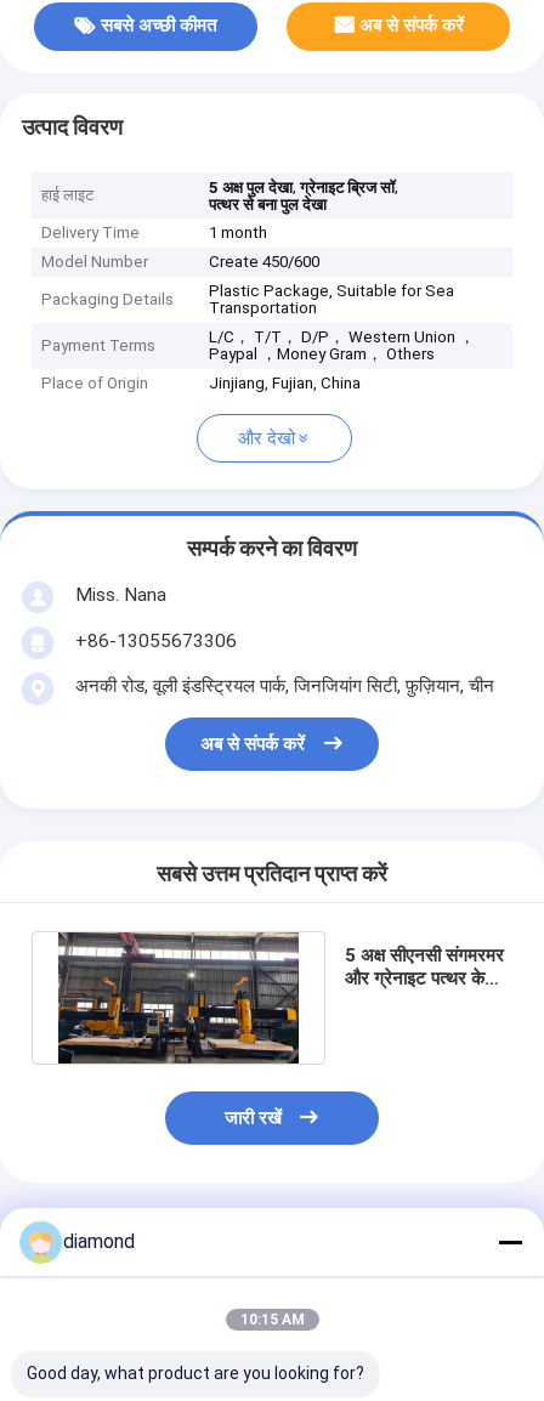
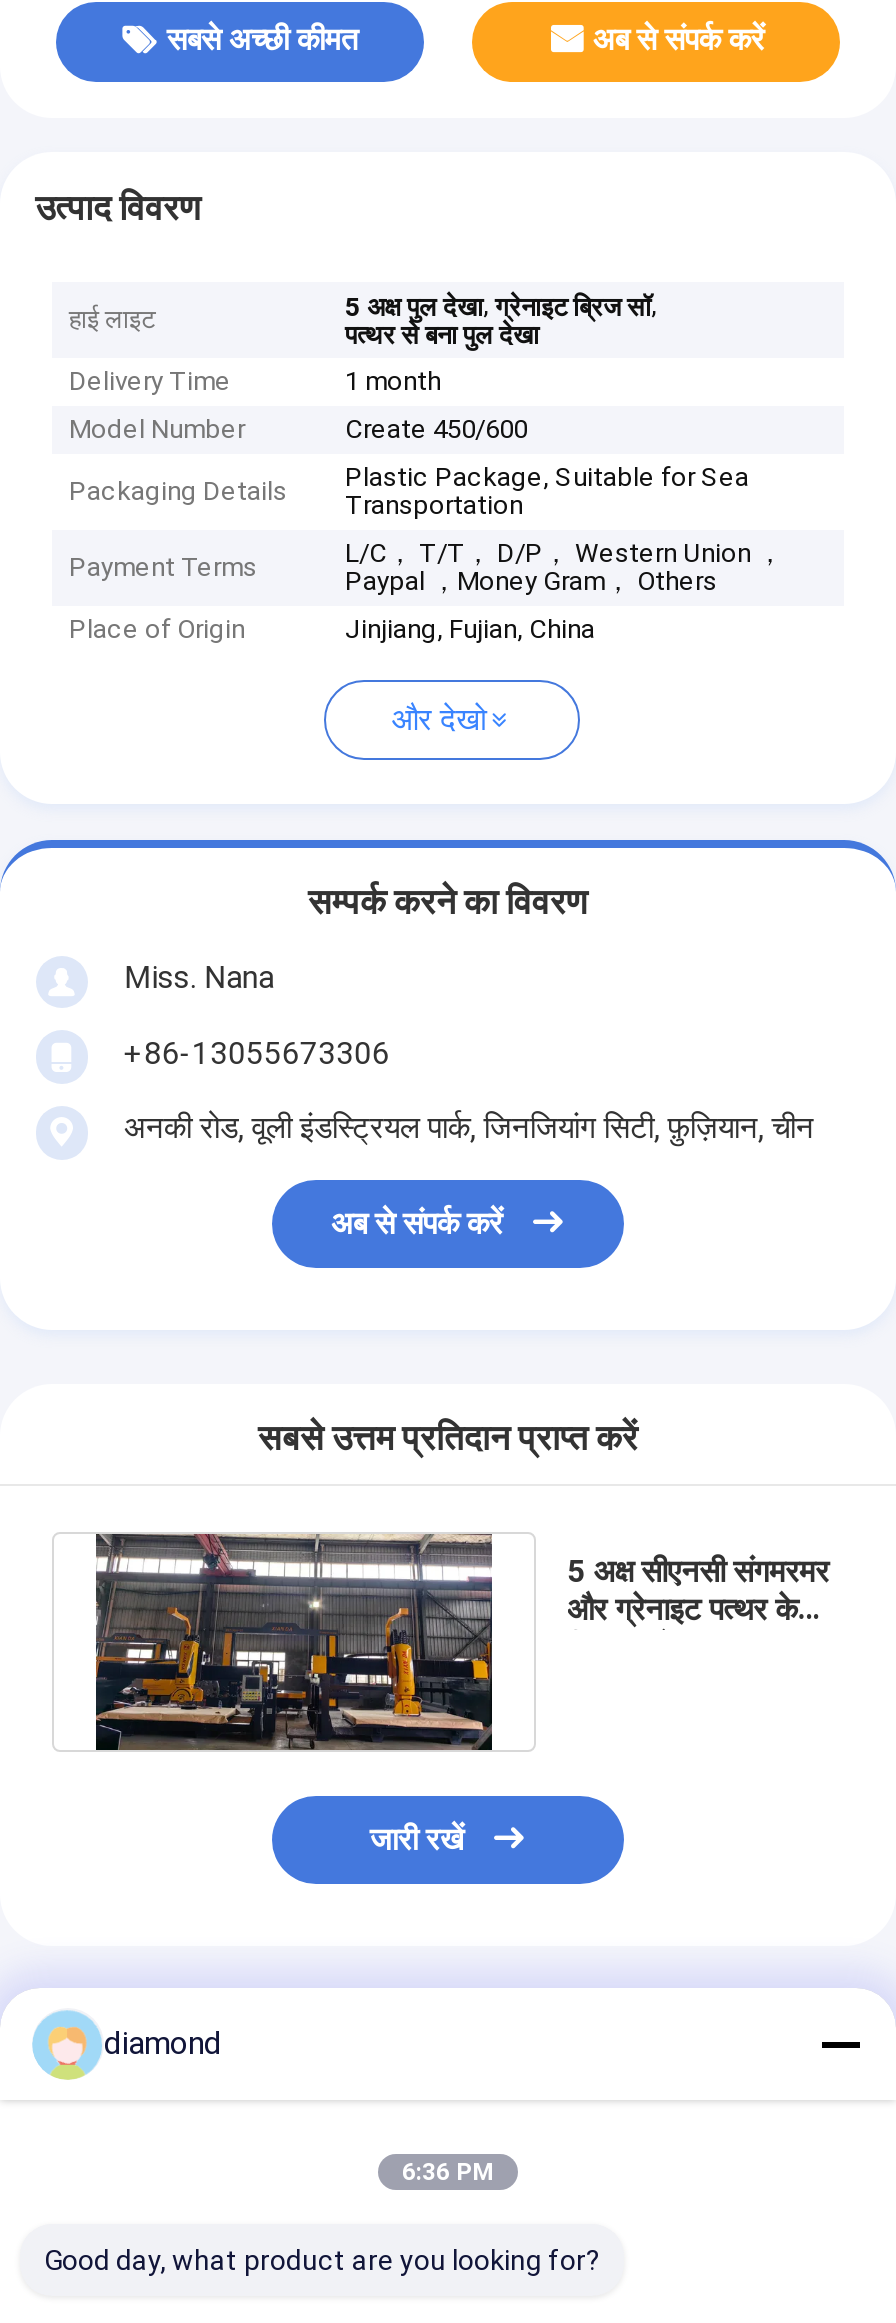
[240,1311,304,1328] 10:15 AM -> [402,2158,494,2186] 6:36 PM

